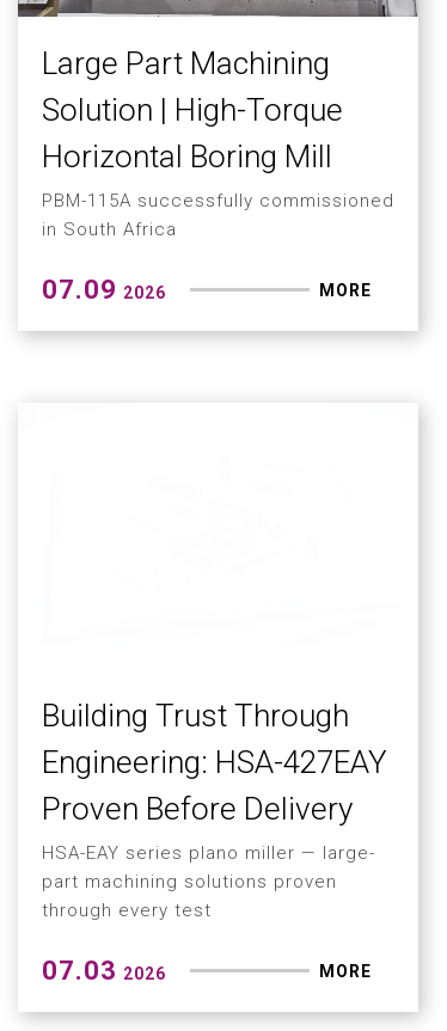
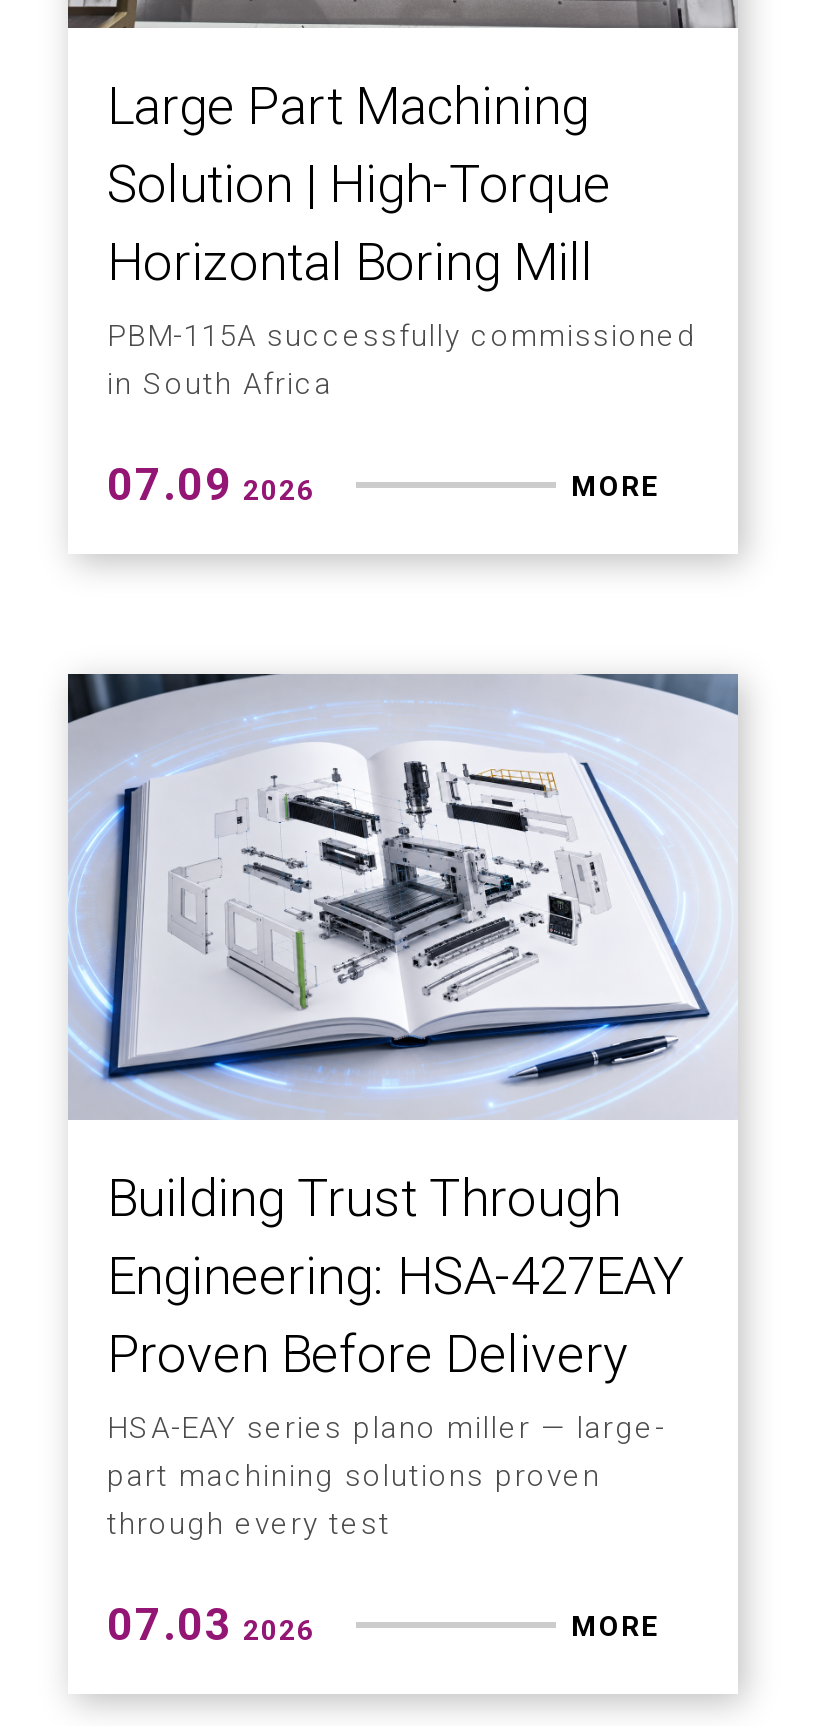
none -> [66,672,740,1120] [image]

